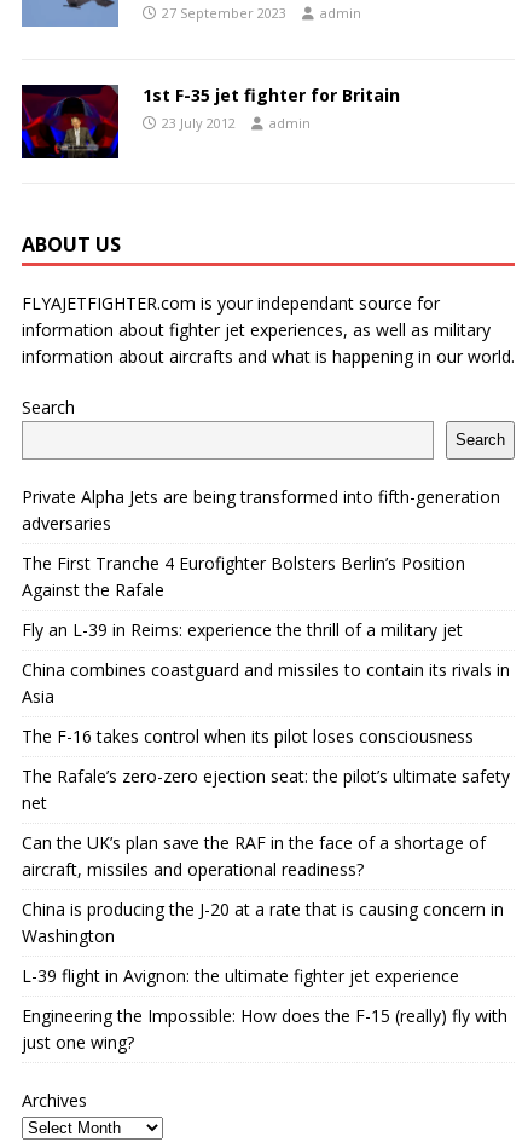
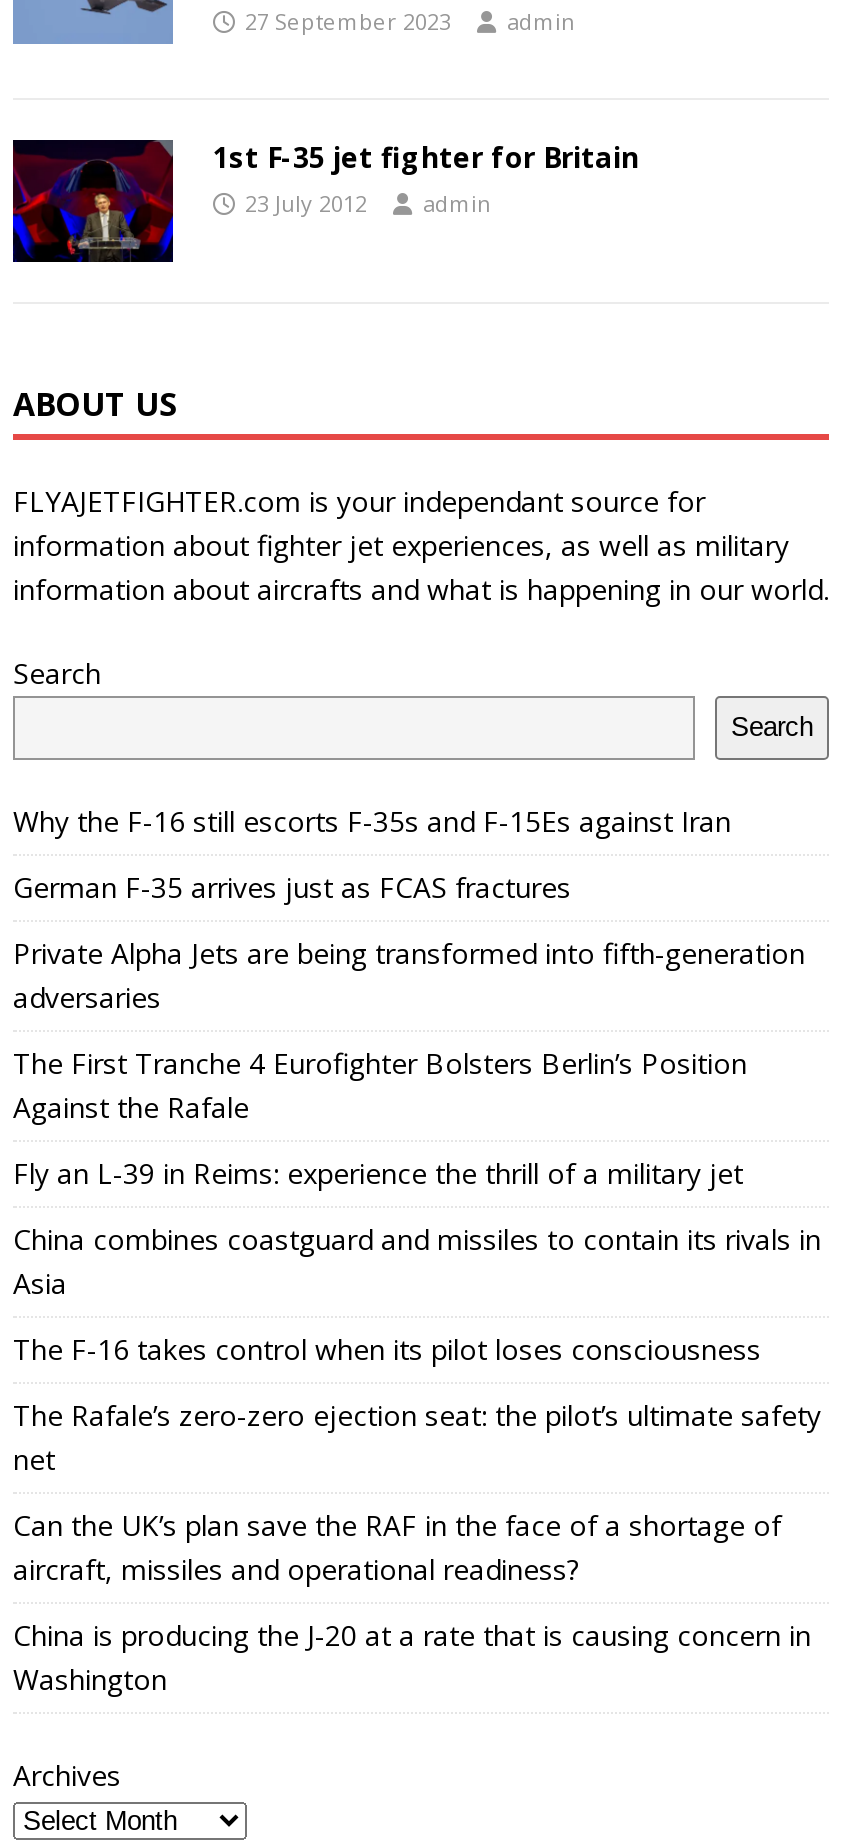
none -> [13,801,731,905] Why the F-16 still escorts F-35s and F-15Es against Iran | German F-35 arrives just as FCAS fractures
moved [22,485,510,947] -> [13,933,821,1697]: Private Alpha Jets are being transformed into fifth-generation | adversaries | The First Tranche 4 Eurofighter Bolsters Berlin’s Position | ... | China is producing the J-20 at a rate that is causing concern in | Washington
[22,964,507,1053] L-39 flight in Avignon: the ultimate fighter jet experience | Engineering the Impossible: How does the F-15 (really) fly with | just one wing? -> none

